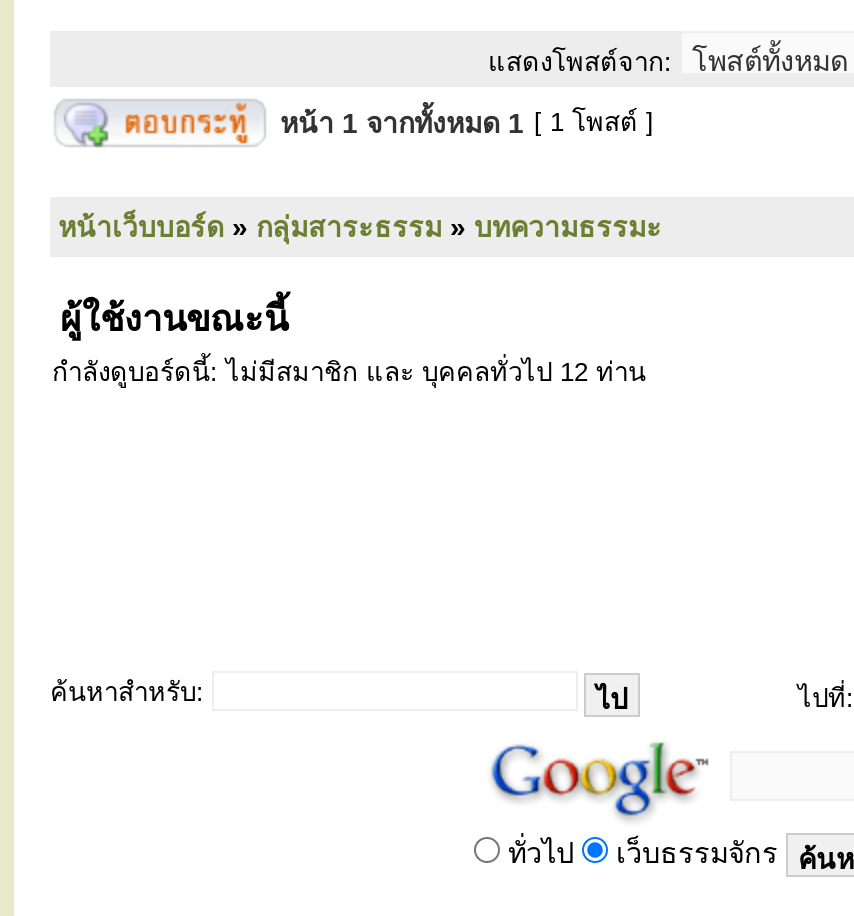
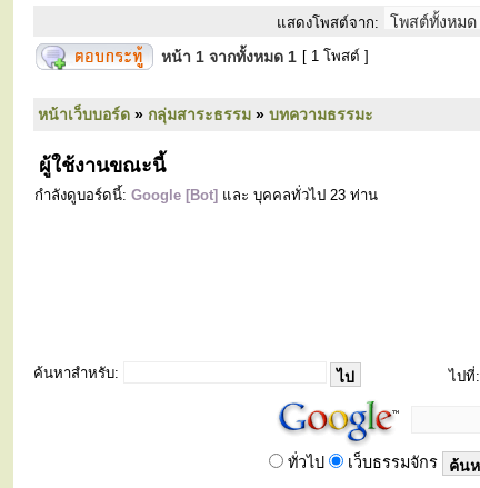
[52,357,646,387] กำลังดูบอร์ดนี้: ไม่มีสมาชิก และ บุคคลทั่วไป 12 ท่าน -> [34,187,378,203] กำลังดูบอร์ดนี้: Google [Bot]และ บุคคลทั่วไป 23 ท่าน

